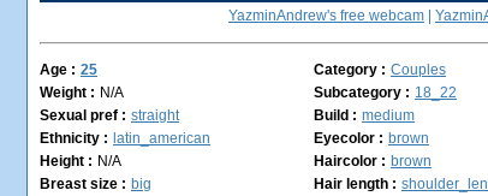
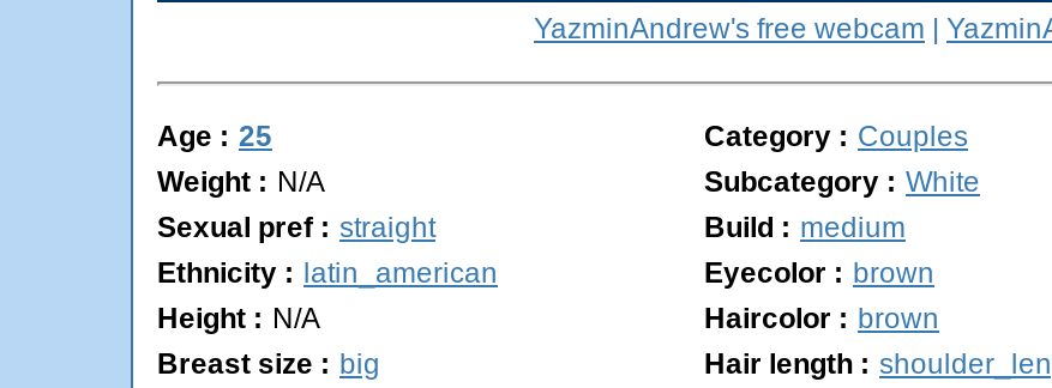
[314,84,457,101] Subcategory : 18_22 -> [704,165,980,199] Subcategory : White

